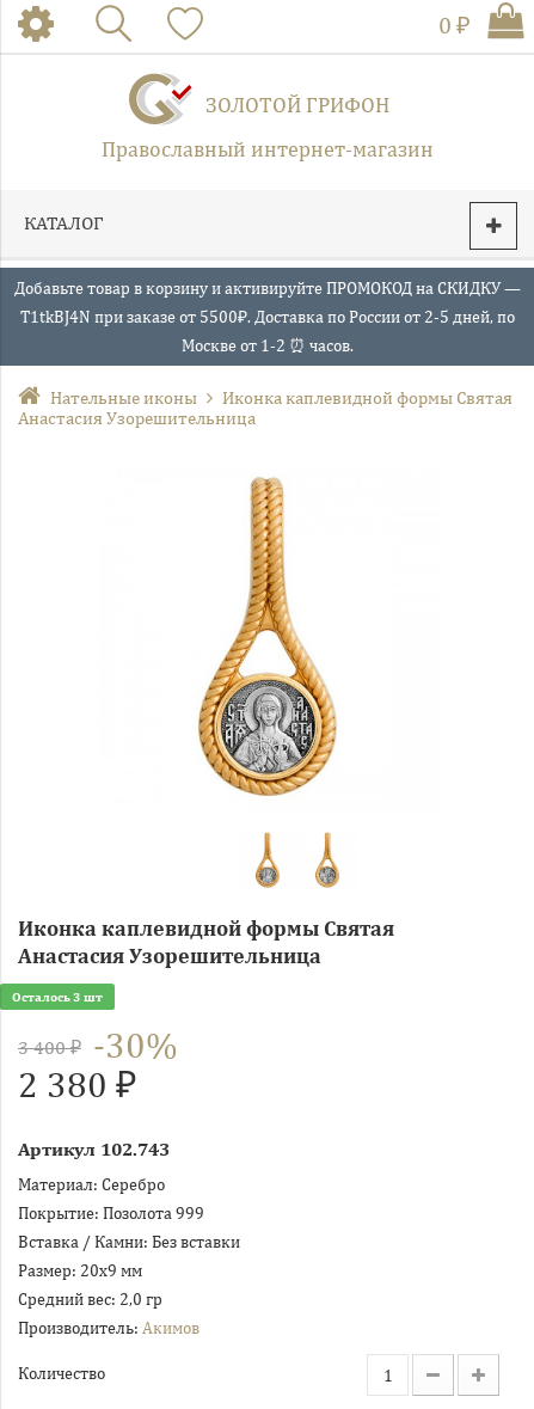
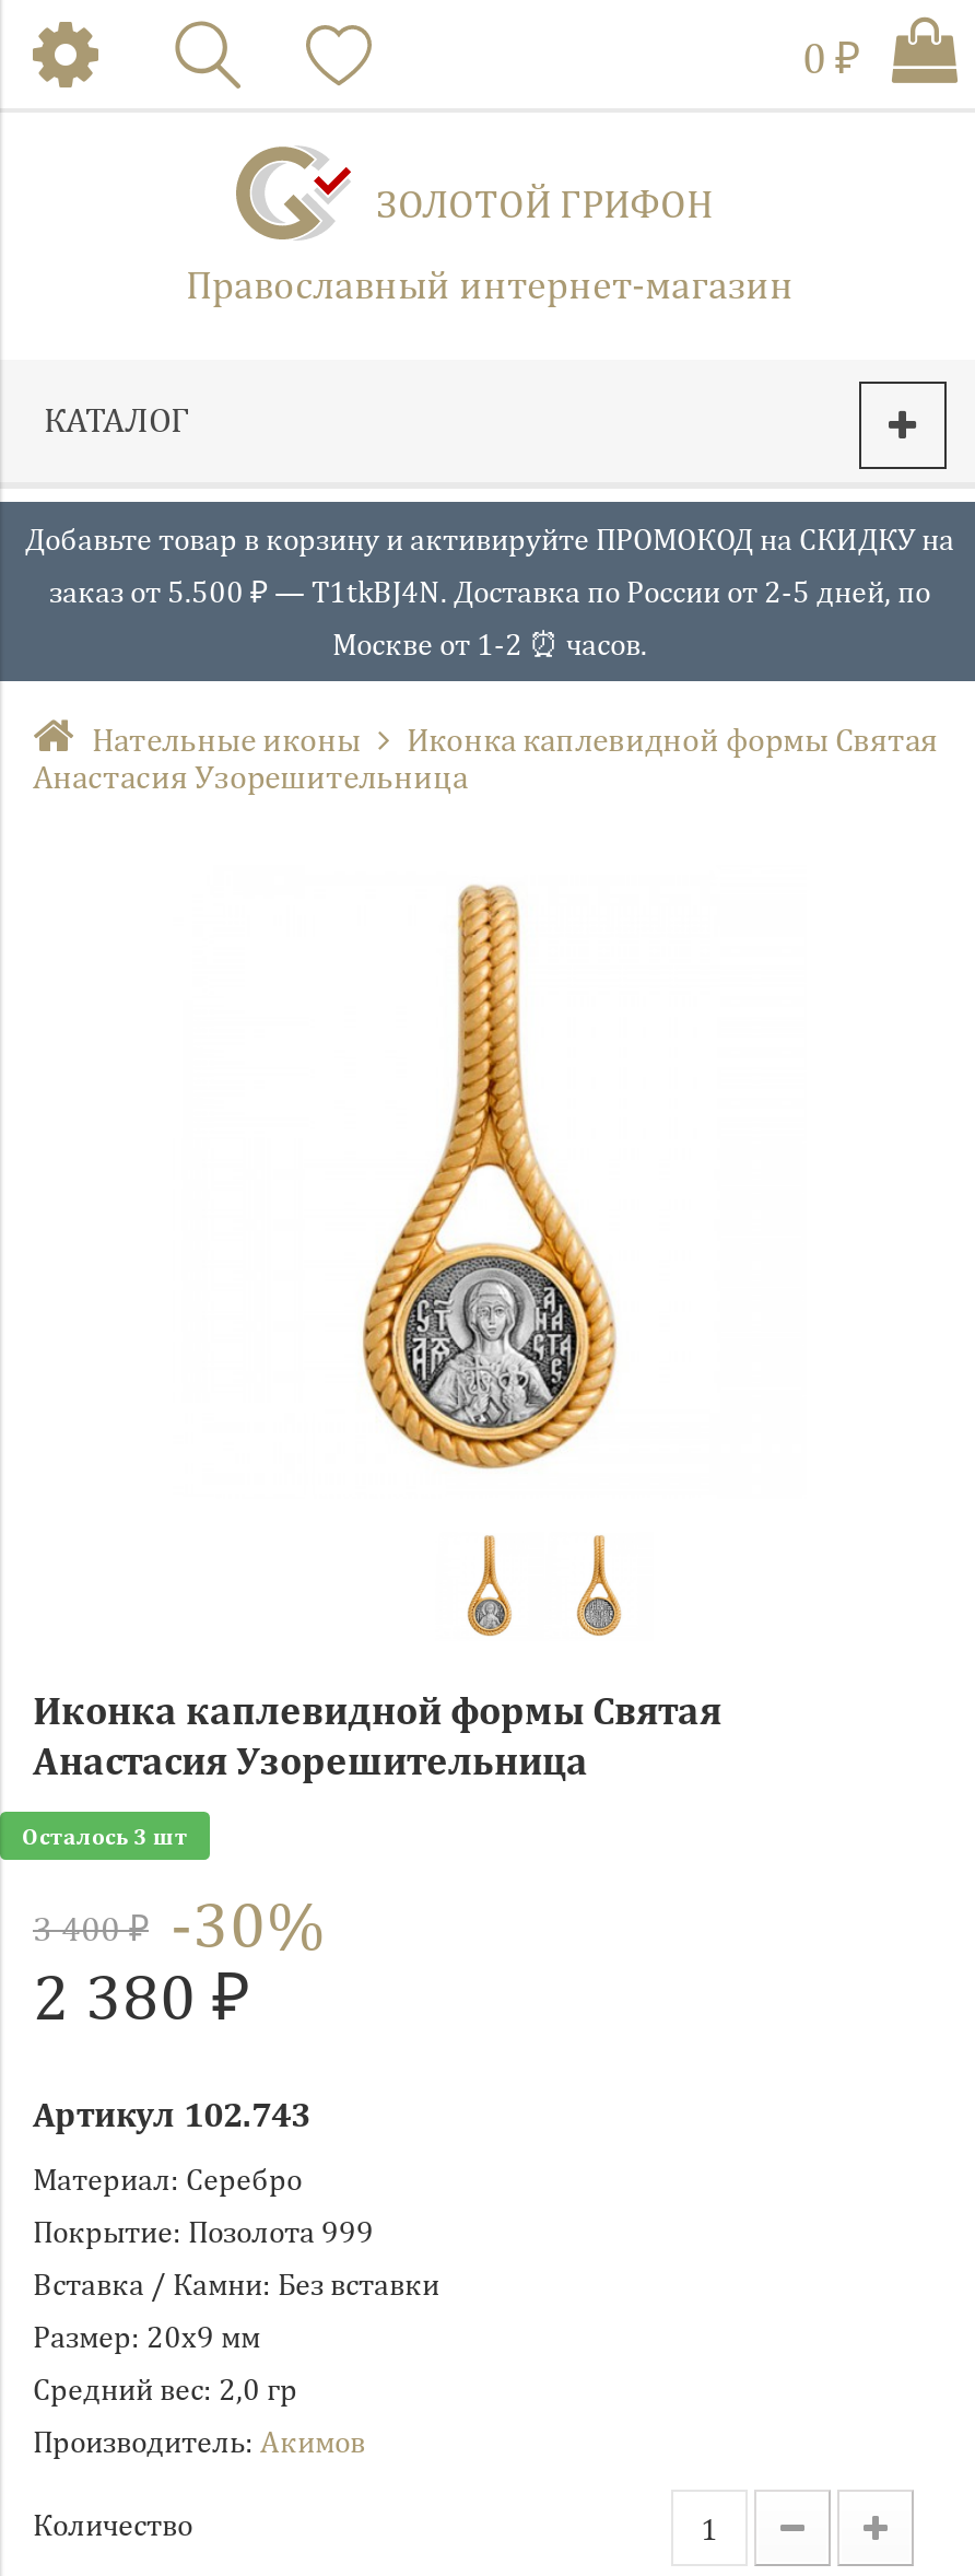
[14,278,521,298] Добавьте товар в корзину и активируйте ПРОМОКОД на СКИДКУ — -> [25,522,954,557] Добавьте товар в корзину и активируйте ПРОМОКОД на СКИДКУ на
[20,307,515,326] T1tkBJ4N при заказе от 5500₽. Доставка по России от 2-5 дней, по -> [49,574,930,609] заказ от 5.500 ₽ — T1tkBJ4N. Доставка по России от 2-5 дней, по

